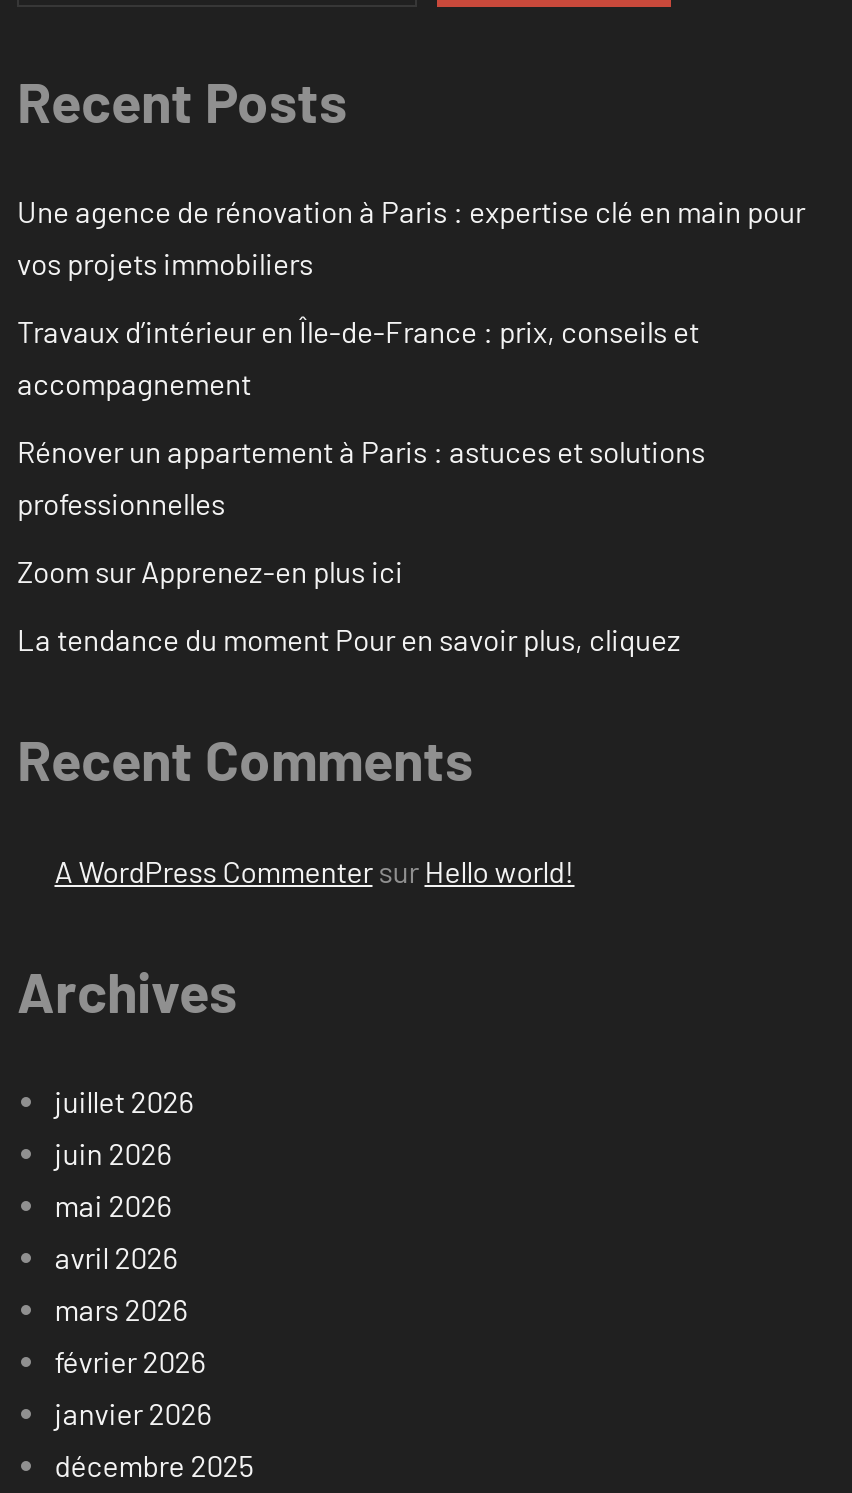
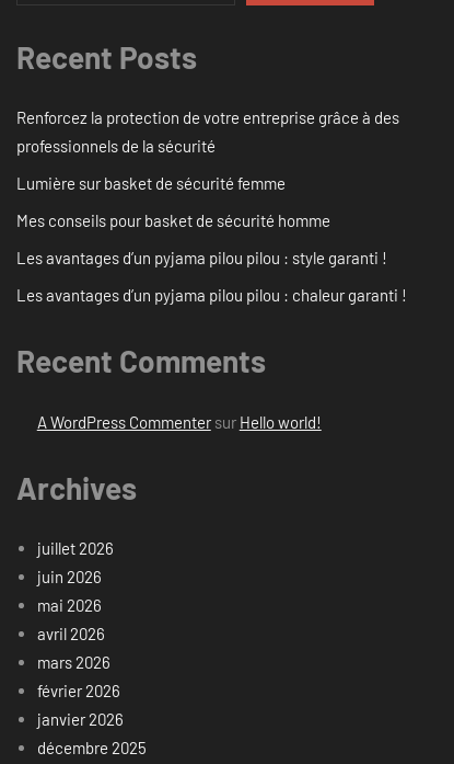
[17,194,805,282] Une agence de rénovation à Paris : expertise clé en main pour | vos projets immobiliers -> [16,108,399,156] Renforcez la protection de votre entreprise grâce à des | professionnels de la sécurité
[17,314,699,402] Travaux d’intérieur en Île-de-France : prix, conseils et | accompagnement -> [16,174,286,193] Lumière sur basket de sécurité femme
[17,434,705,522] Rénover un appartement à Paris : astuces et solutions | professionnelles -> [16,211,330,231] Mes conseils pour basket de sécurité homme
[17,554,403,590] Zoom sur Apprenez-en plus ici -> [16,248,387,268] Les avantages d’un pyjama pilou pilou : style garanti !
[17,622,681,658] La tendance du moment Pour en savoir plus, cliquez -> [16,285,407,305] Les avantages d’un pyjama pilou pilou : chaleur garanti !

